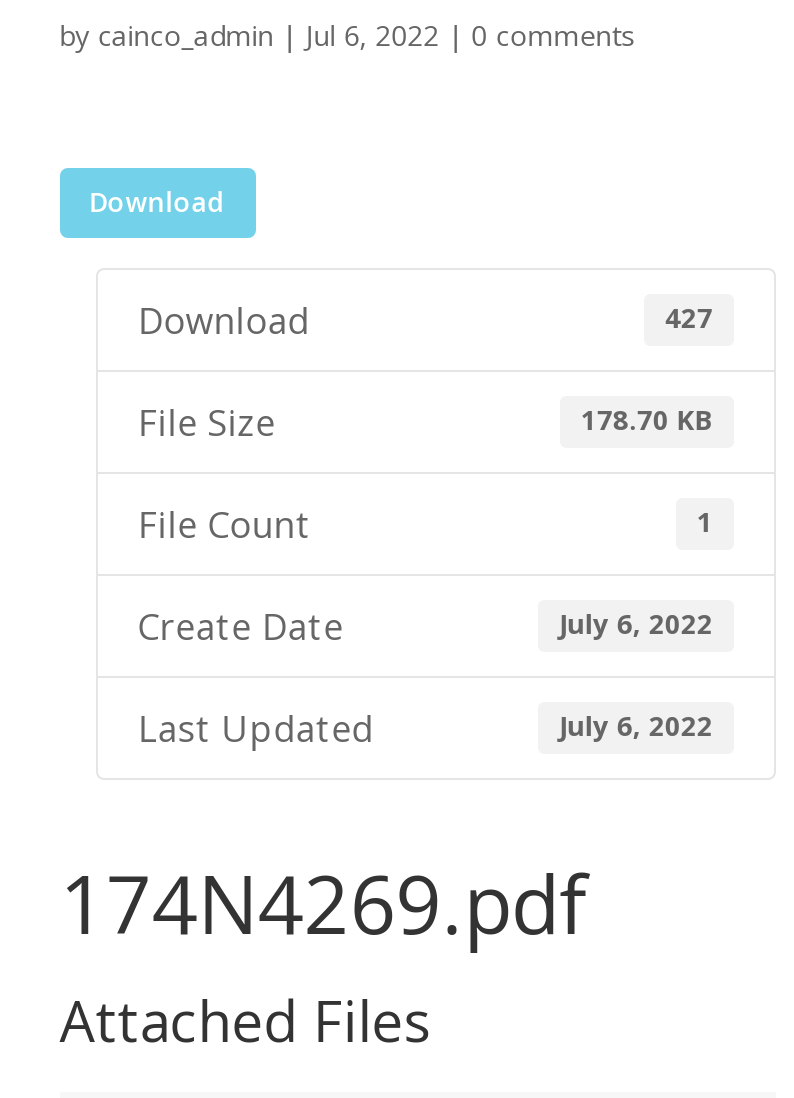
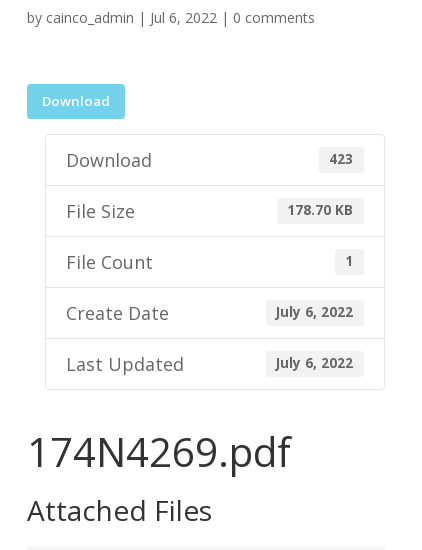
[665,300,713,336] 427 -> [329,150,353,168] 423

